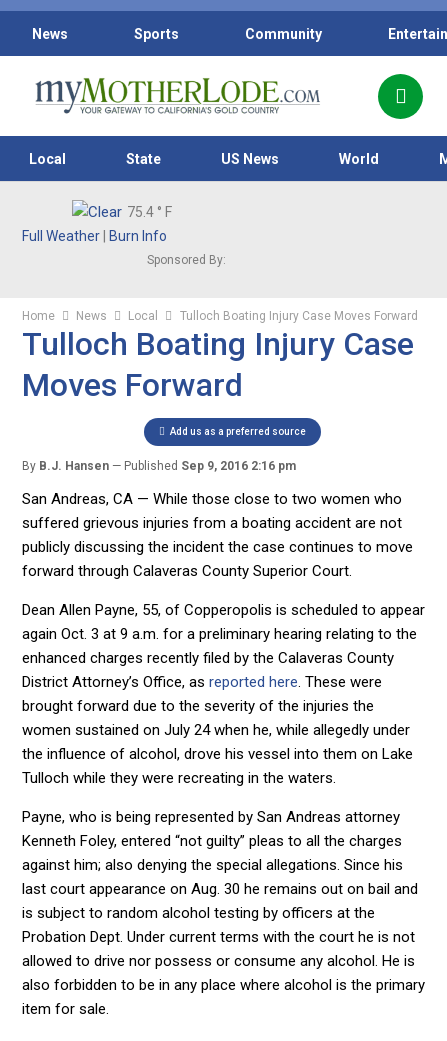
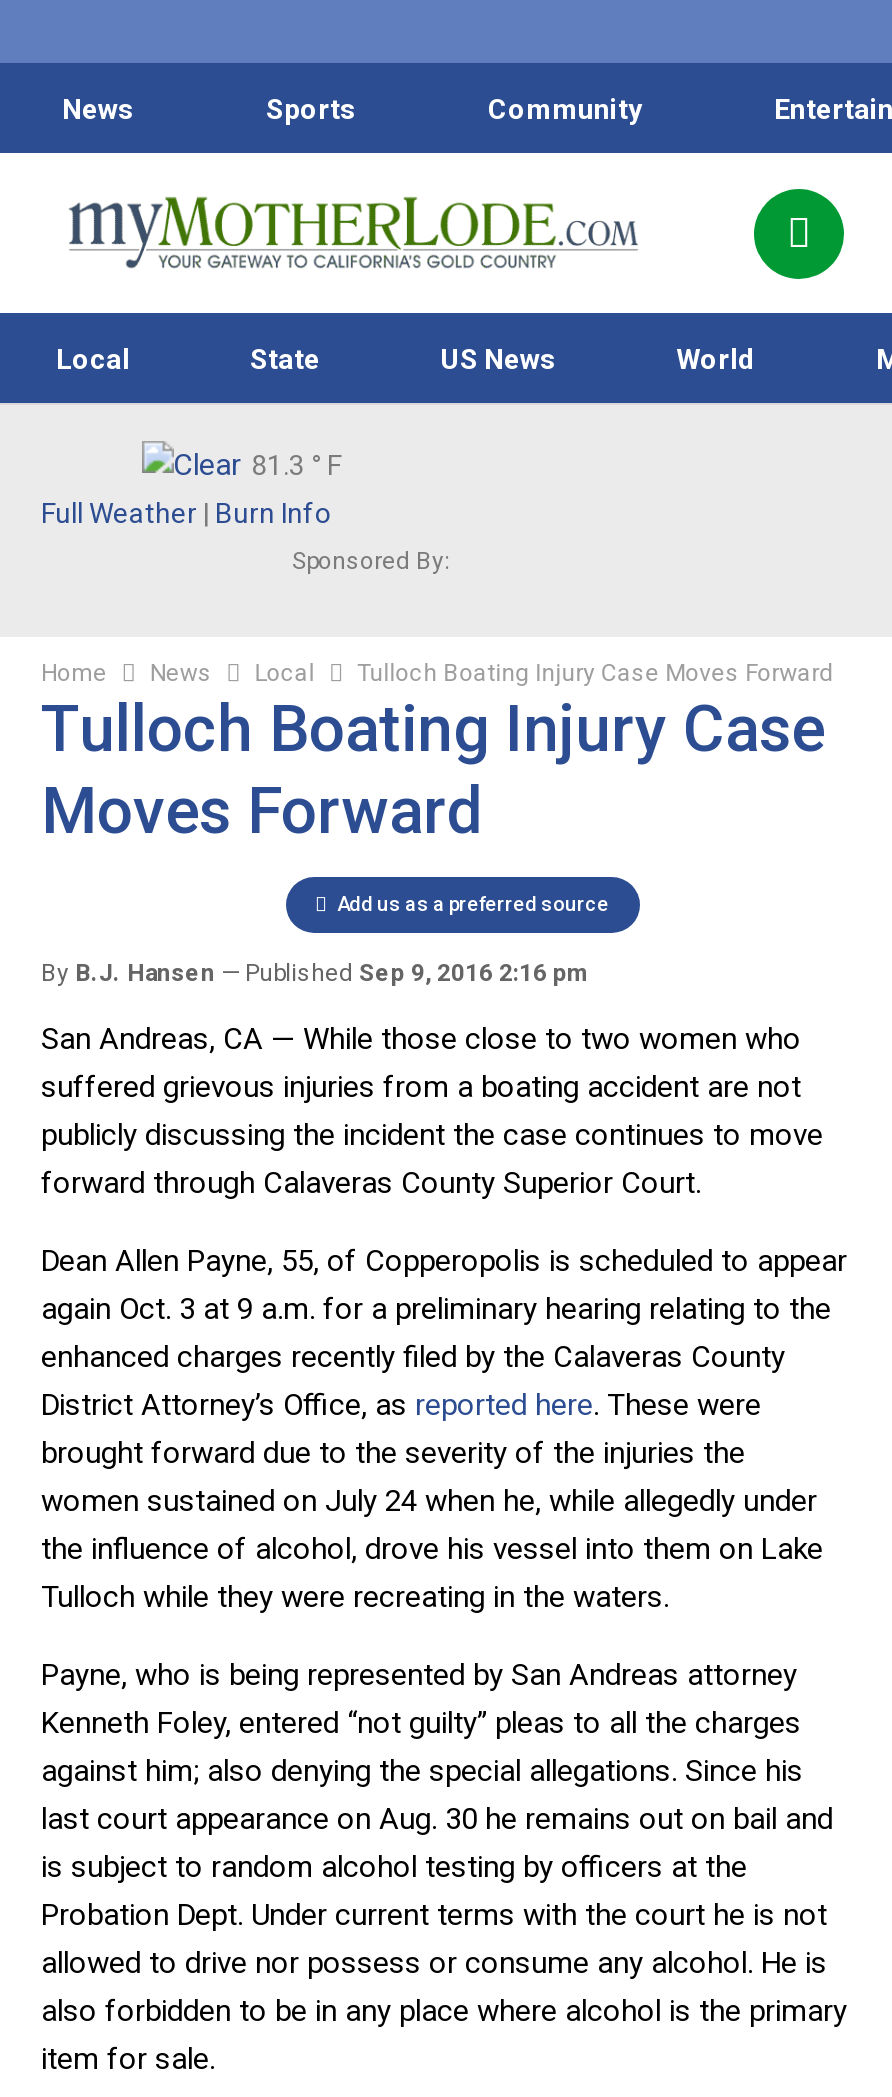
[126,204,171,220] 75.4 ° F -> [251,449,341,481] 81.3 ° F

